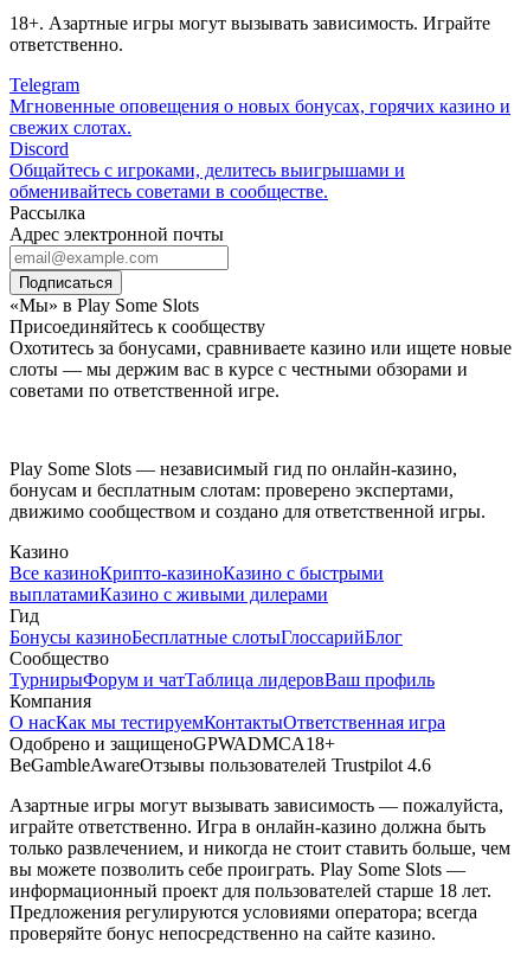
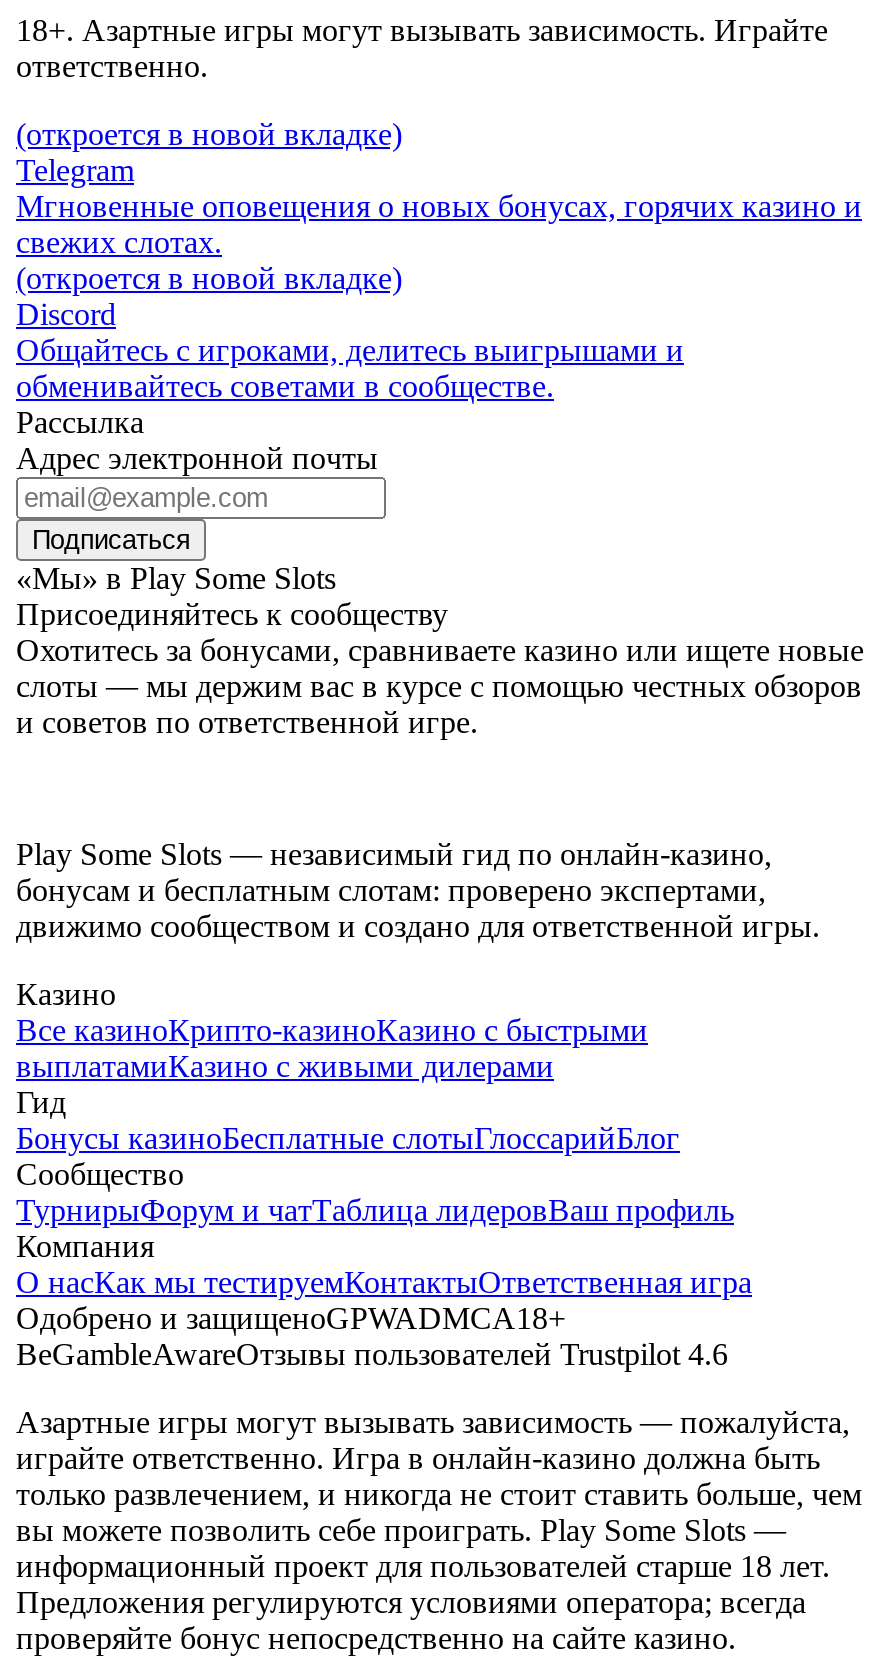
none -> [16,117,402,151] (откроется в новой вкладке)
none -> [16,261,402,295] (откроется в новой вкладке)
[9,359,468,400] слоты — мы держим вас в курсе с честными обзорами и | советами по ответственной игре. -> [16,669,862,739] слоты — мы держим вас в курсе с помощью честных обзоров | и советов по ответственной игре.

